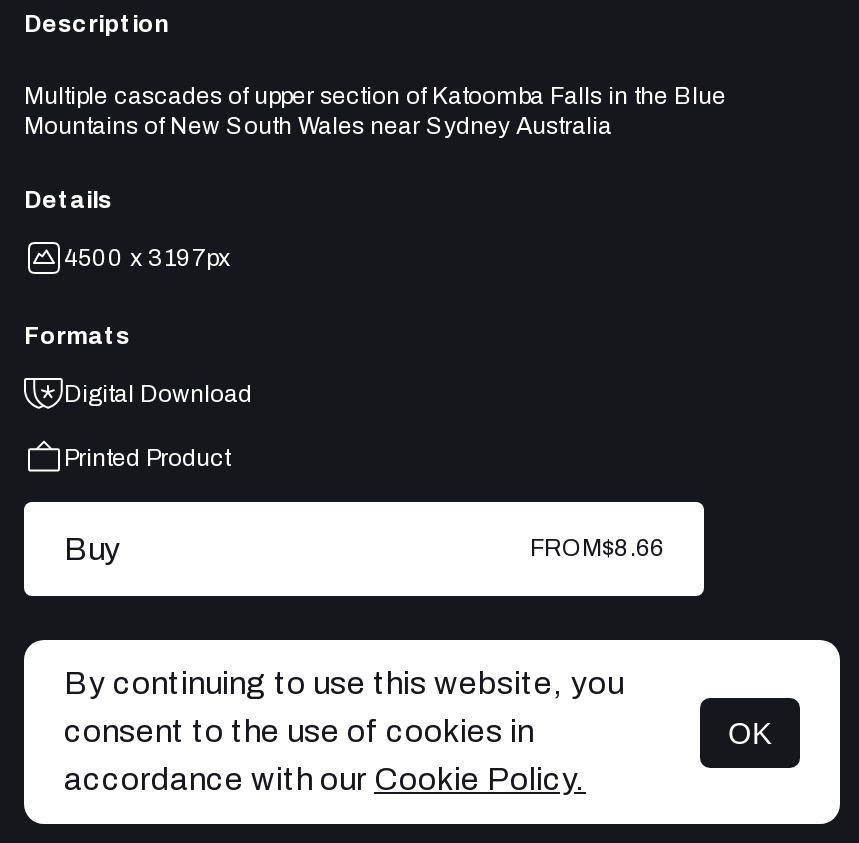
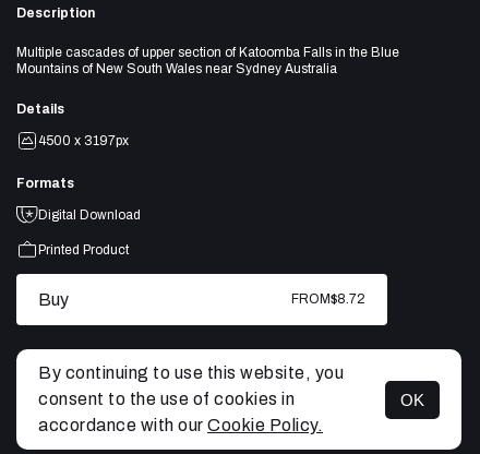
[530,535,664,563] FROM$8.66 -> [291,292,365,307] FROM$8.72

